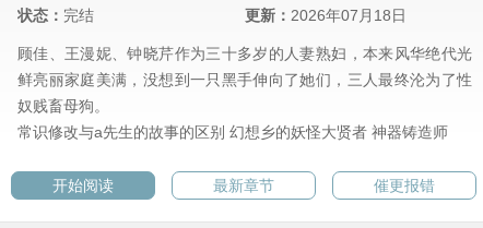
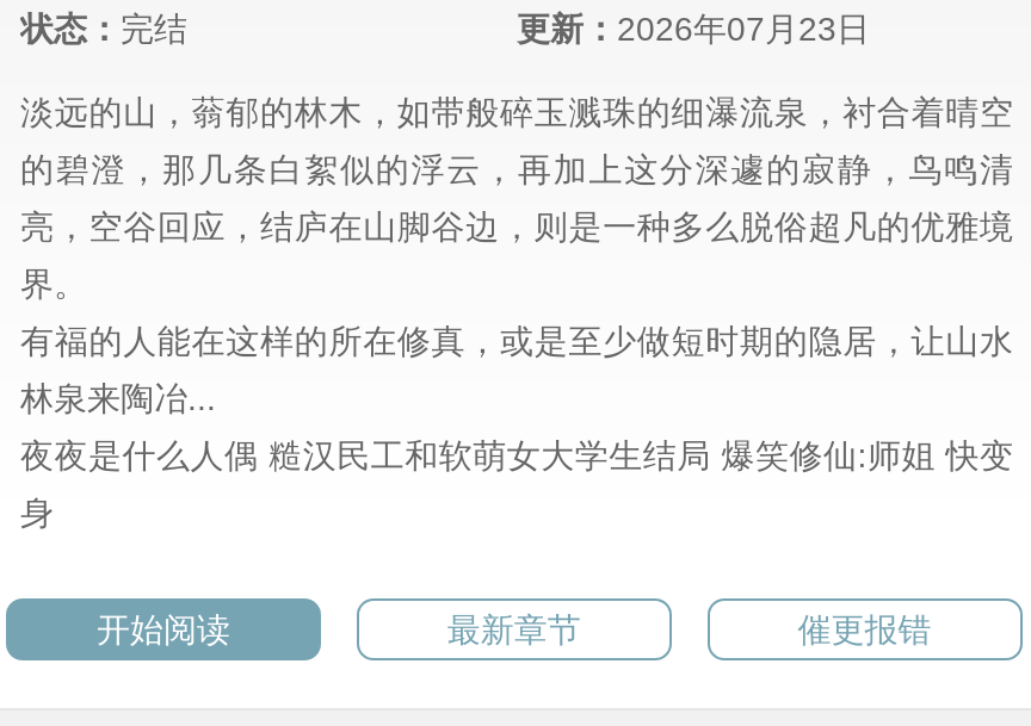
[17,7,472,141] 更新：2026年07月18日 | 顾佳、王漫妮、钟晓芹作为三十多岁的人妻熟妇，本来风华绝代光 | 鲜亮丽家庭美满，没想到一只黑手伸向了她们，三人最终沦为了性 | 奴贱畜母狗。 | 常识修改与a先生的故事的区别 幻想乡的妖怪大贤者 神器铸造师 -> [20,11,1013,533] 更新：2026年07月23日 | 淡远的山，蓊郁的林木，如带般碎玉溅珠的细瀑流泉，衬合着晴空 | 的碧澄，那几条白絮似的浮云，再加上这分深遽的寂静，鸟鸣清 | 亮，空谷回应，结庐在山脚谷边，则是一种多么脱俗超凡的优雅境 | 界。 | 有福的人能在这样的所在修真，或是至少做短时期的隐居，让山水 | 林泉来陶冶... | 夜夜是什么人偶 糙汉民工和软萌女大学生结局 爆笑修仙:师姐 快变 | 身

